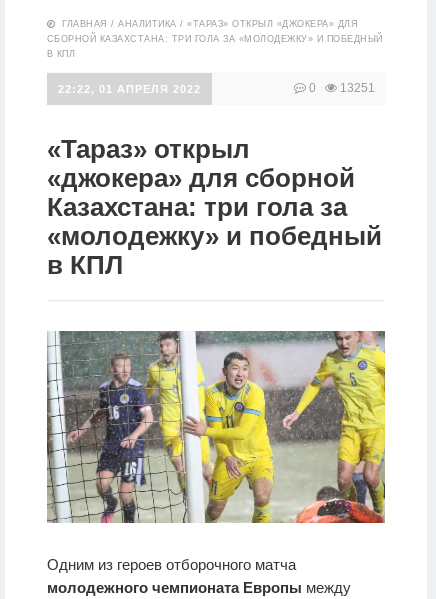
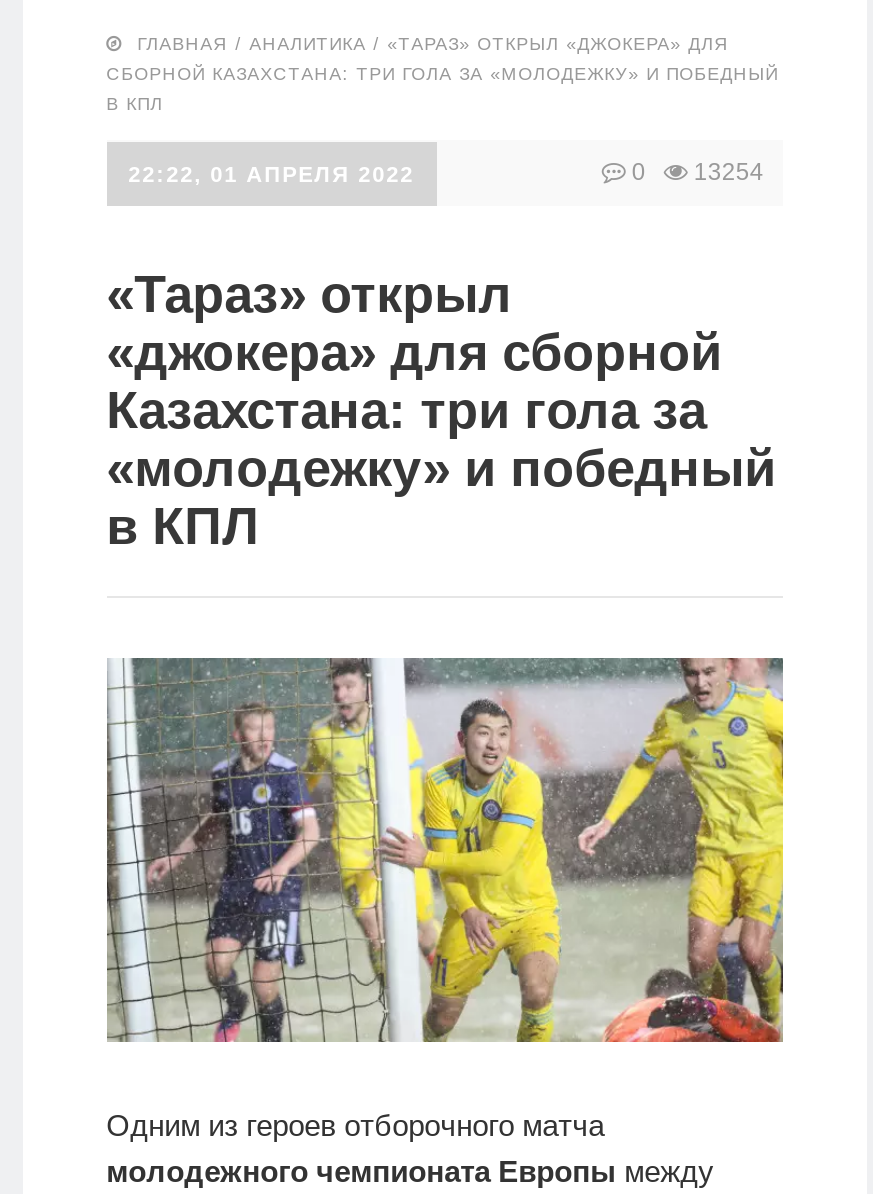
[306,81,375,95] 0 13251 -> [626,159,764,187] 0 13254

